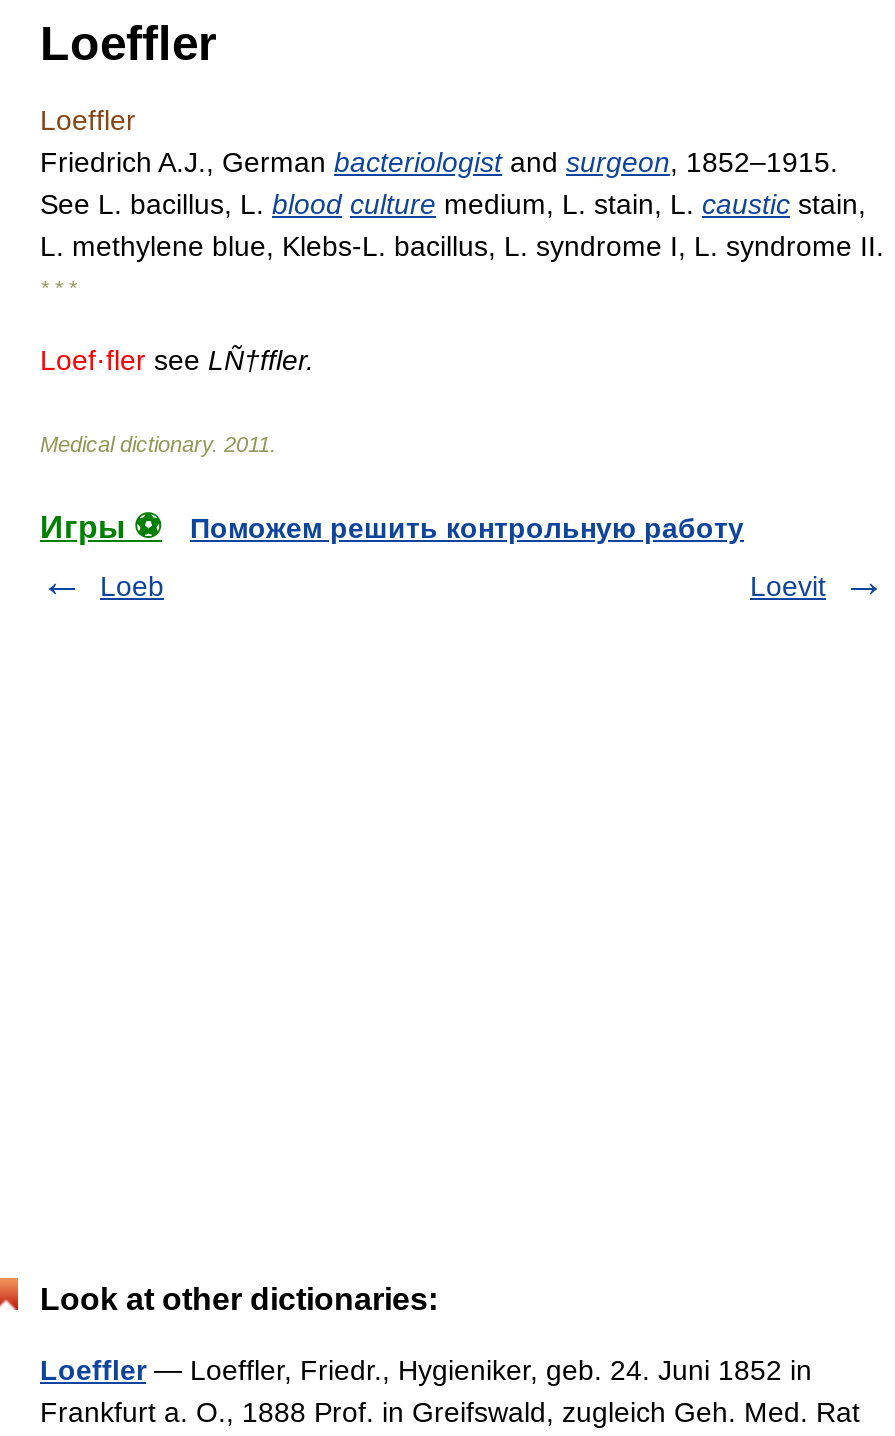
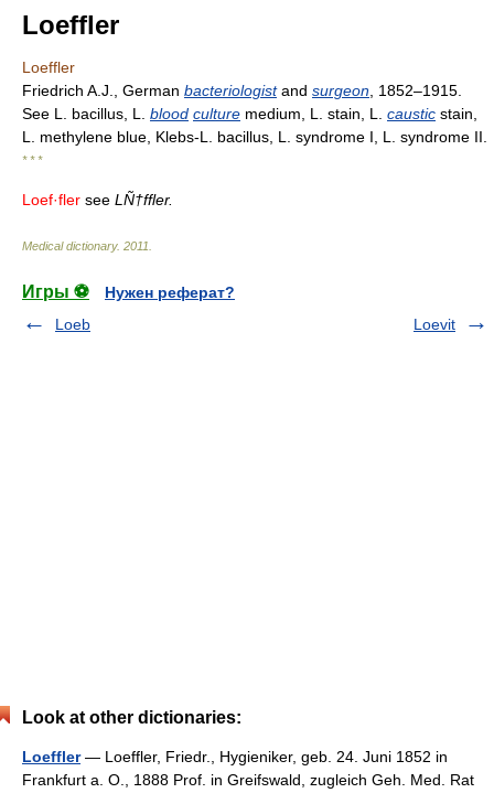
[190,512,744,544] Поможем решить контрольную работу -> [105,283,235,301] Нужен реферат?

